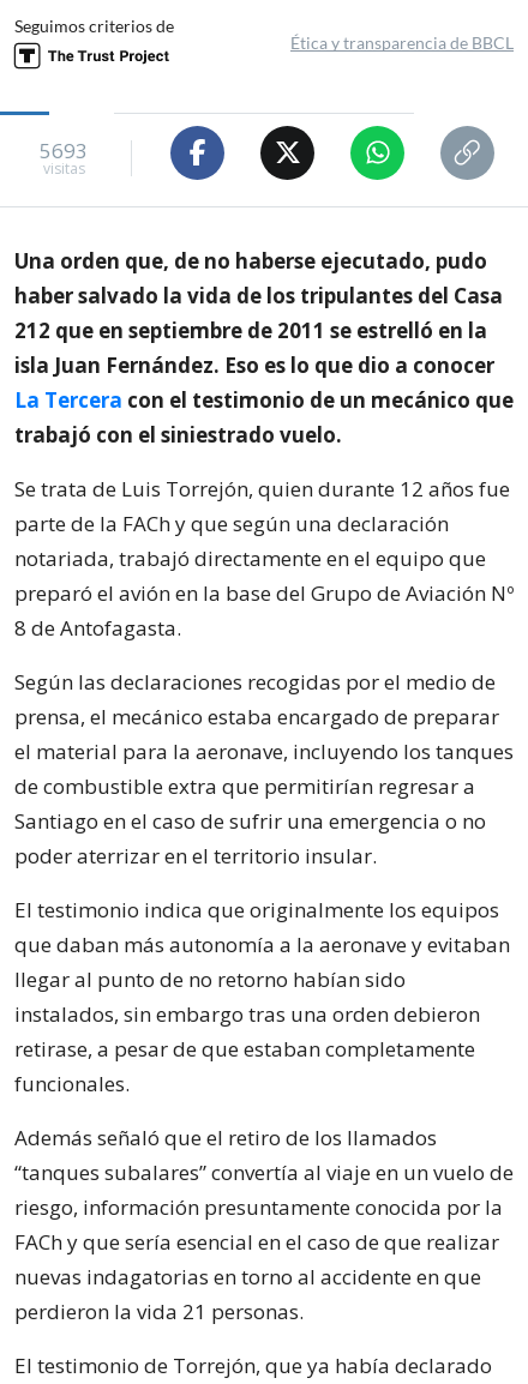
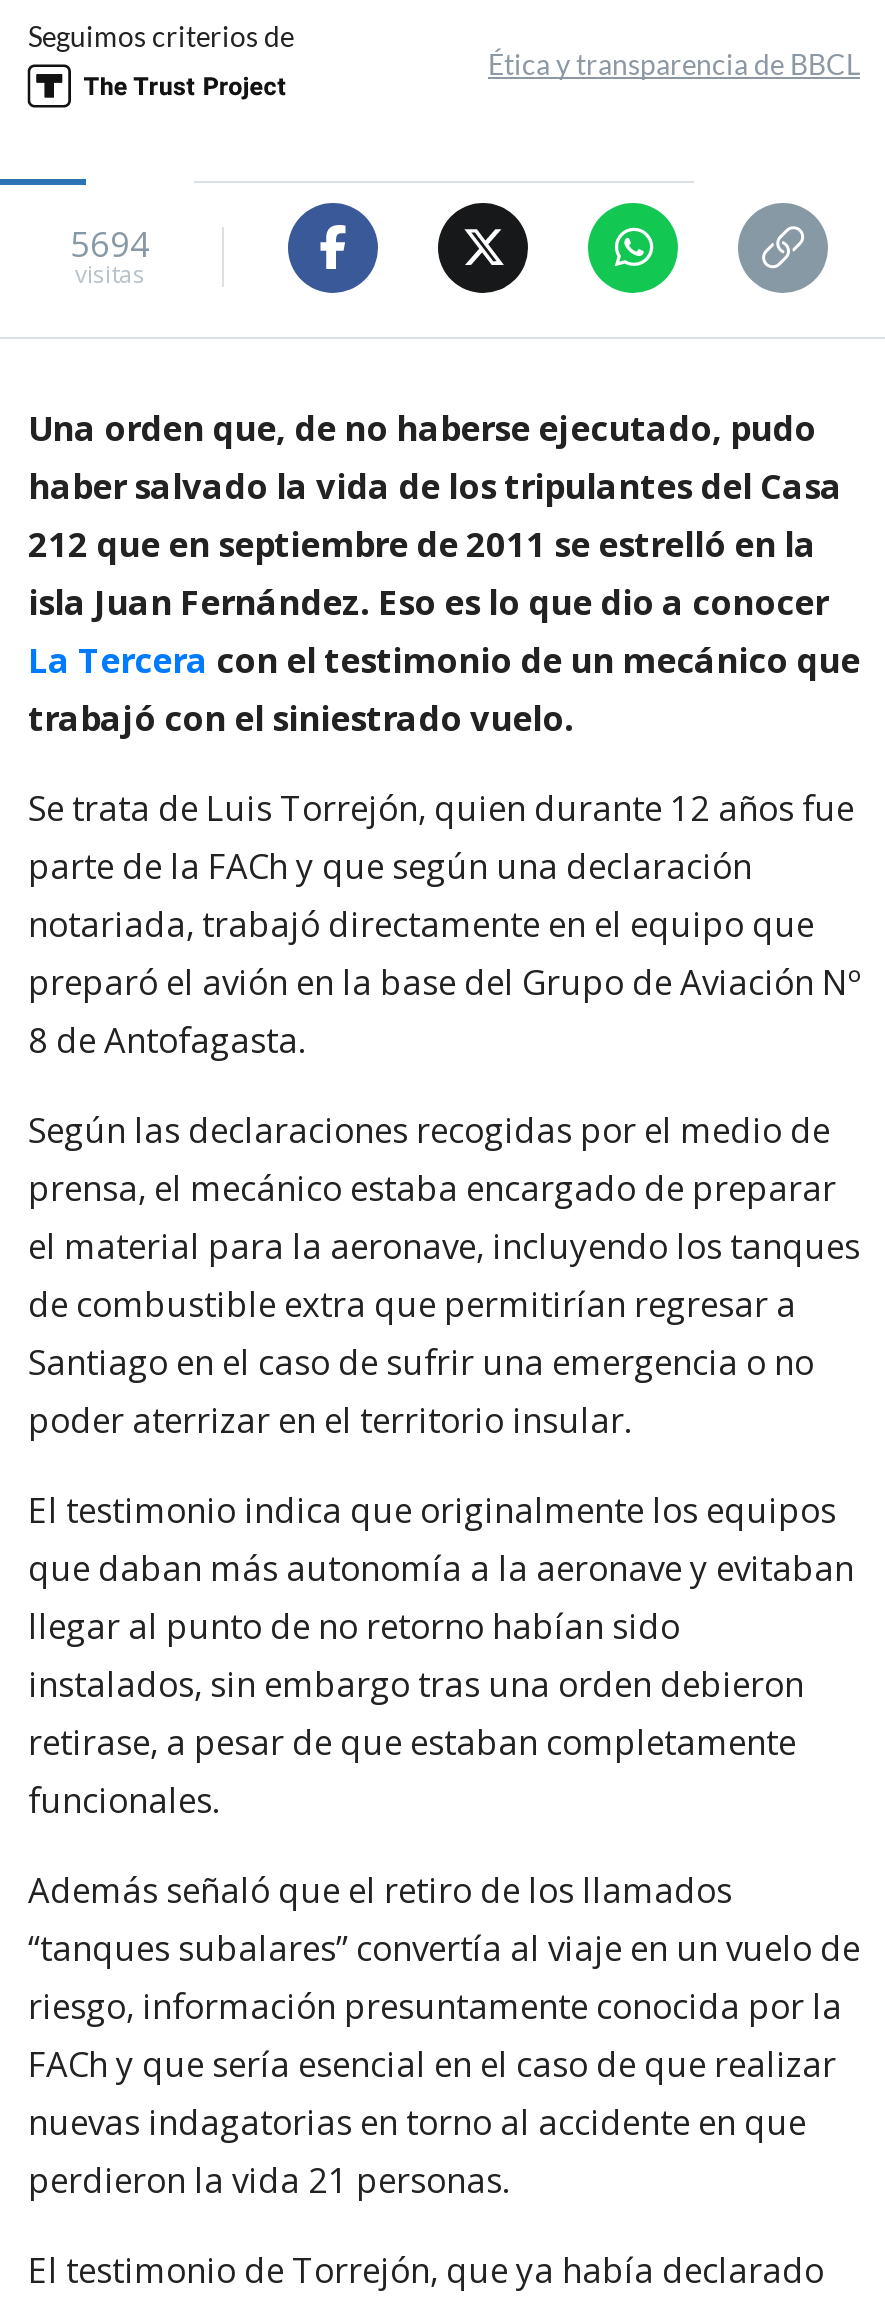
[40,137,88,165] 5693 -> [70,222,150,268] 5694

